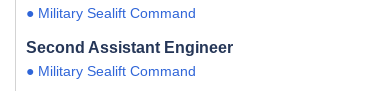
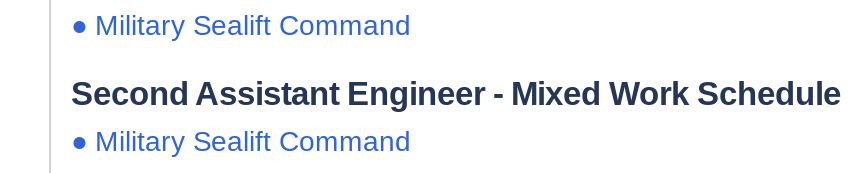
[26,38,233,56] Second Assistant Engineer -> [71,75,841,111] Second Assistant Engineer - Mixed Work Schedule

